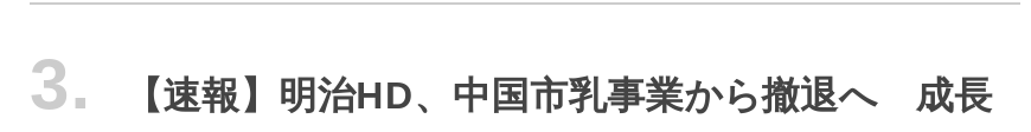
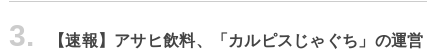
[124,76,993,116] 【速報】明治HD、中国市乳事業から撤退へ 成長 -> [49,32,423,49] 【速報】アサヒ飲料、「カルピスじゃぐち」の運営

